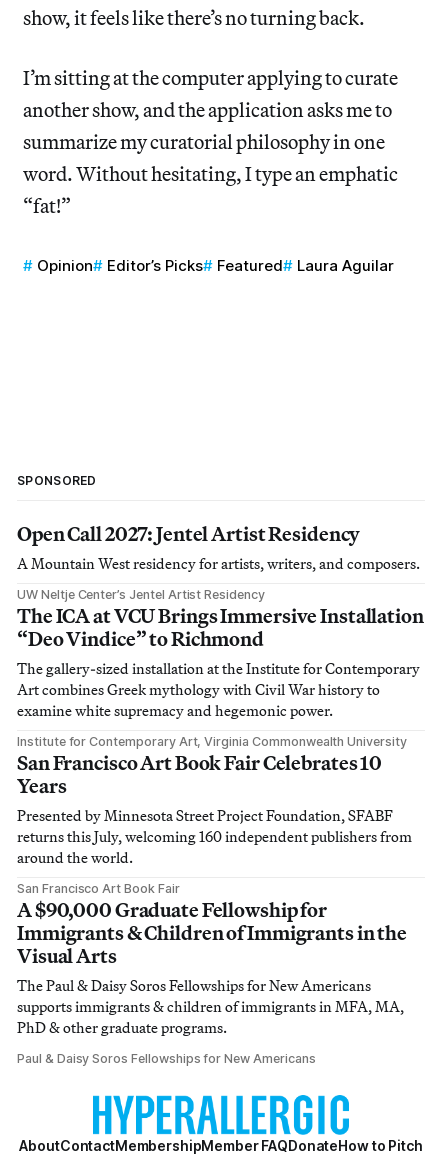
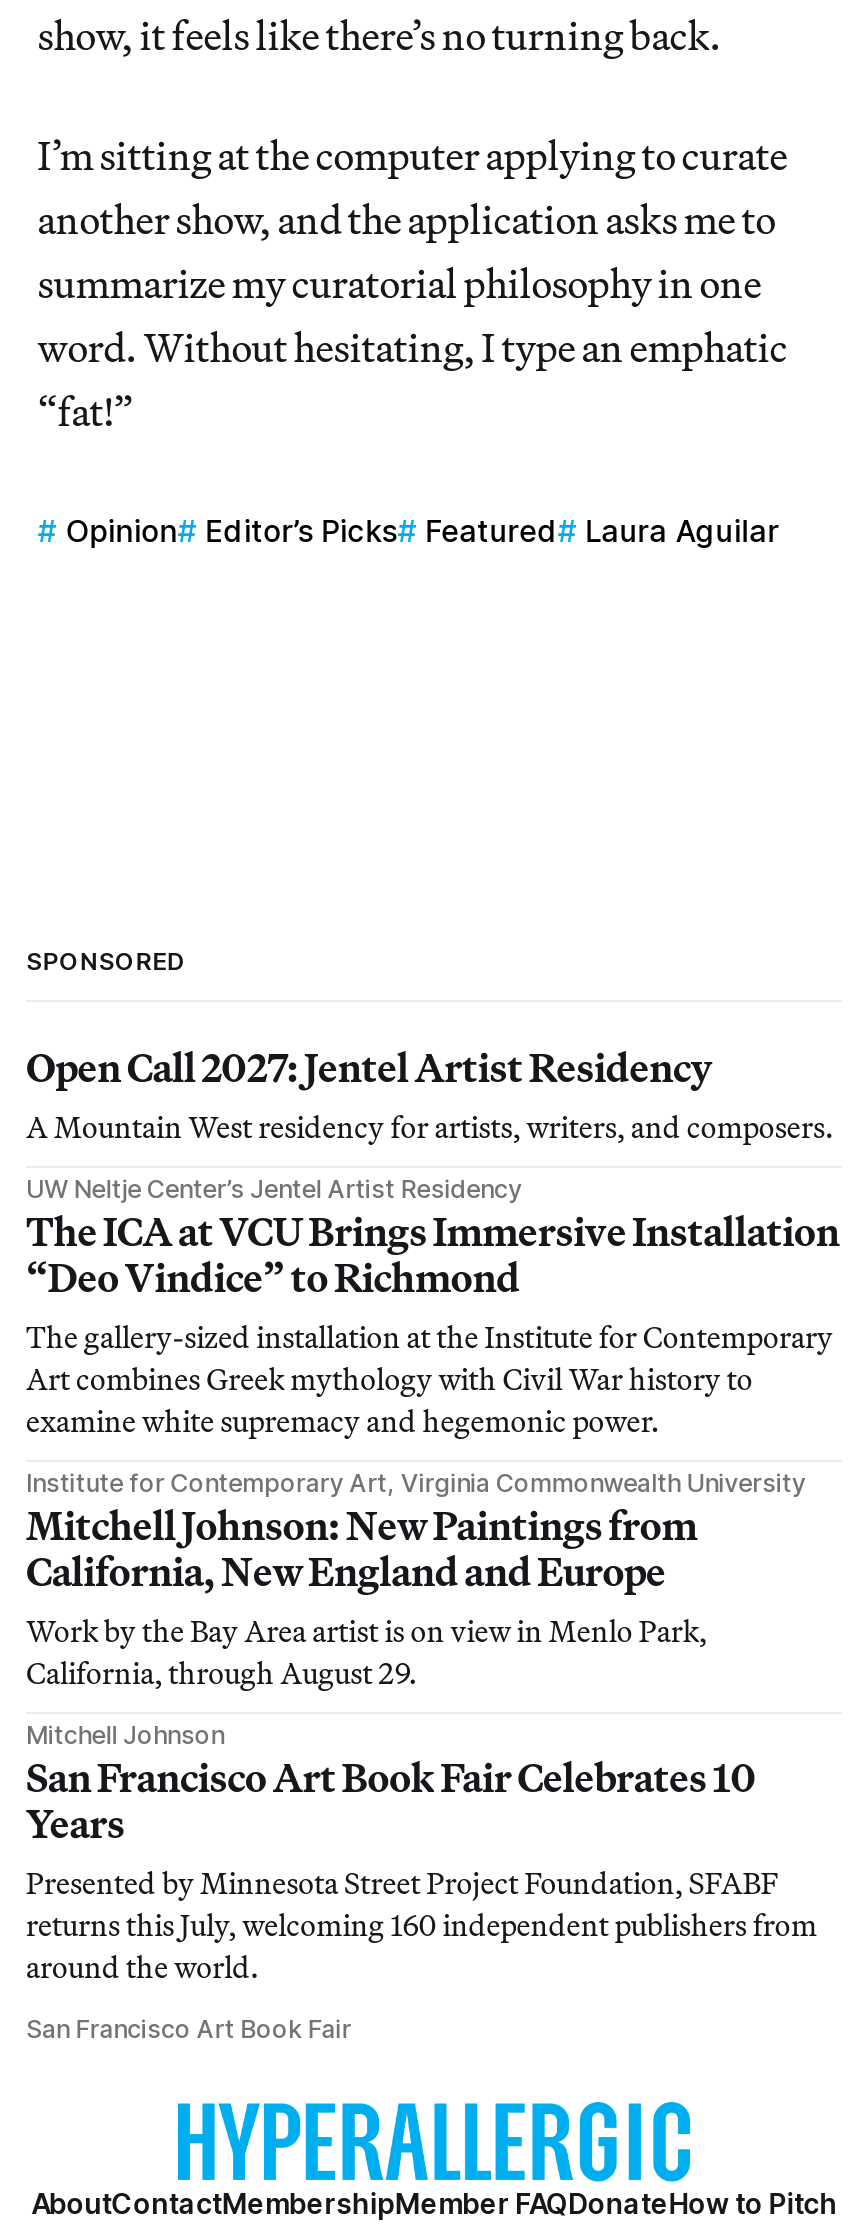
none -> [26,1500,707,1750] Mitchell Johnson: New Paintings from | California, New England and Europe | Work by the Bay Area artist is on view in Menlo Park, | California, through August 29. | Mitchell Johnson
moved [17,750,412,896] -> [26,1752,817,2044]: San Francisco Art Book Fair Celebrates 10 | Years | Presented by Minnesota Street Project Foundation, SFABF | returns this July, welcoming 160 independent publishers from | around the world. | San Francisco Art Book Fair
[17,897,407,1066] A $90,000 Graduate Fellowship for | Immigrants & Children of Immigrants in the | Visual Arts | The Paul & Daisy Soros Fellowships for New Americans | supports immigrants & children of immigrants in MFA, MA, | PhD & other graduate programs. | Paul & Daisy Soros Fellowships for New Americans -> none

